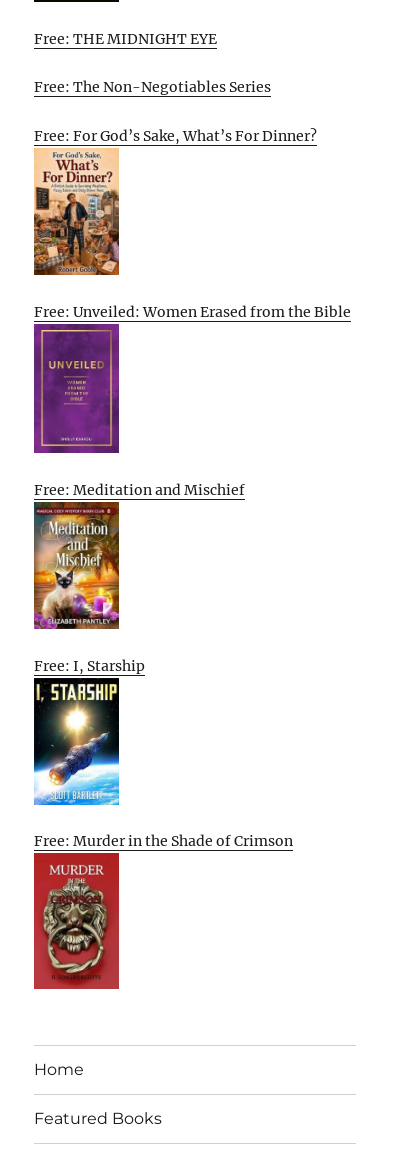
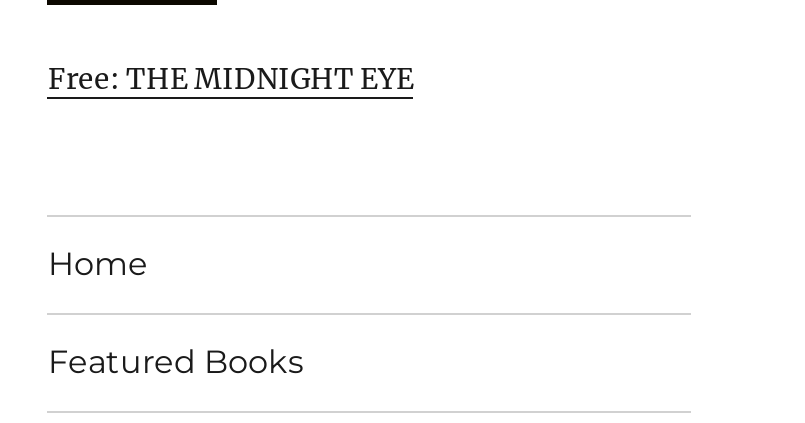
[34,78,317,145] Free: The Non-Negotiables Series | Free: For God’s Sake, What’s For Dinner? -> none
[33,152,351,321] [image] | Free: Unveiled: Women Erased from the Bible -> none
[33,328,245,499] [image] | Free: Meditation and Mischief -> none
[33,506,145,675] [image] | Free: I, Starship -> none
[33,682,293,850] [image] | Free: Murder in the Shade of Crimson -> none
[33,858,120,990] [image] -> none

